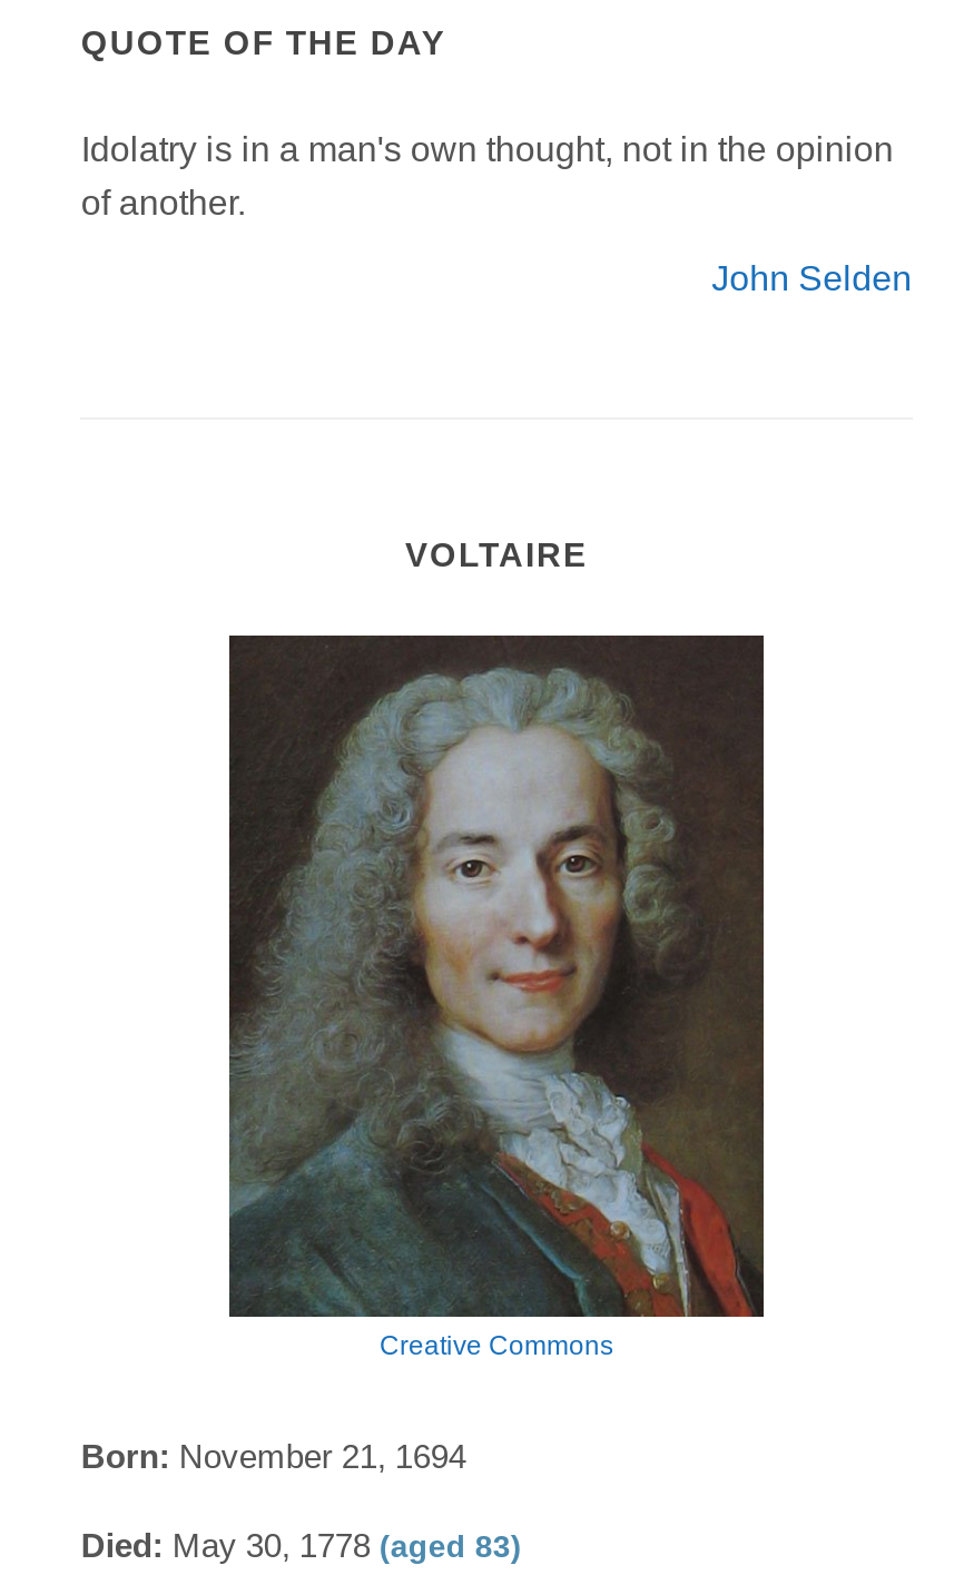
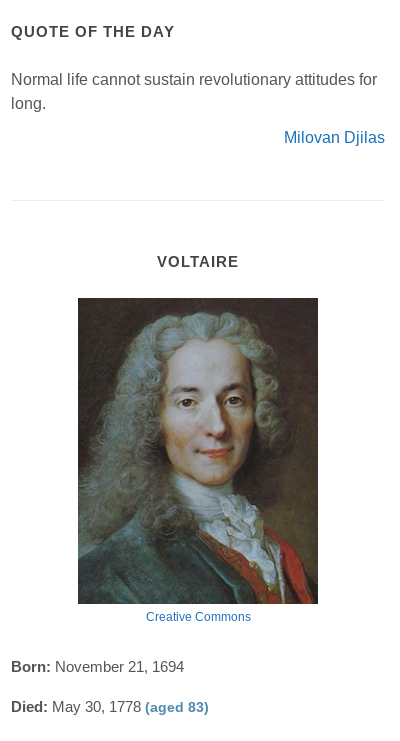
[81,129,894,221] Idolatry is in a man's own thought, not in the opinion | of another. -> [11,71,377,112] Normal life cannot sustain revolutionary attitudes for | long.
[712,258,912,296] John Selden -> [284,129,385,146] Milovan Djilas

